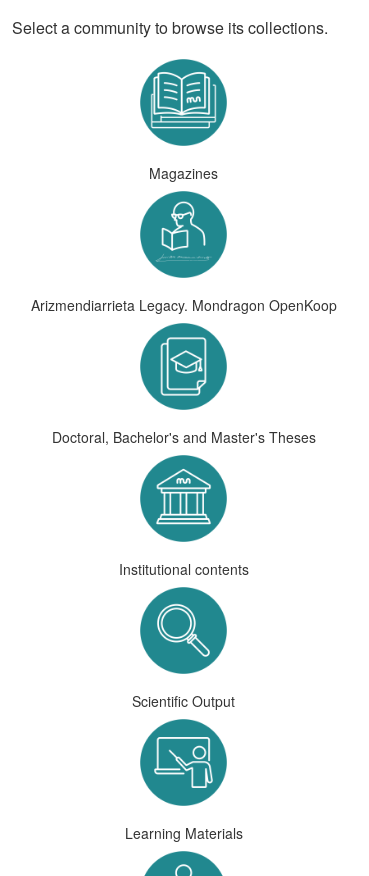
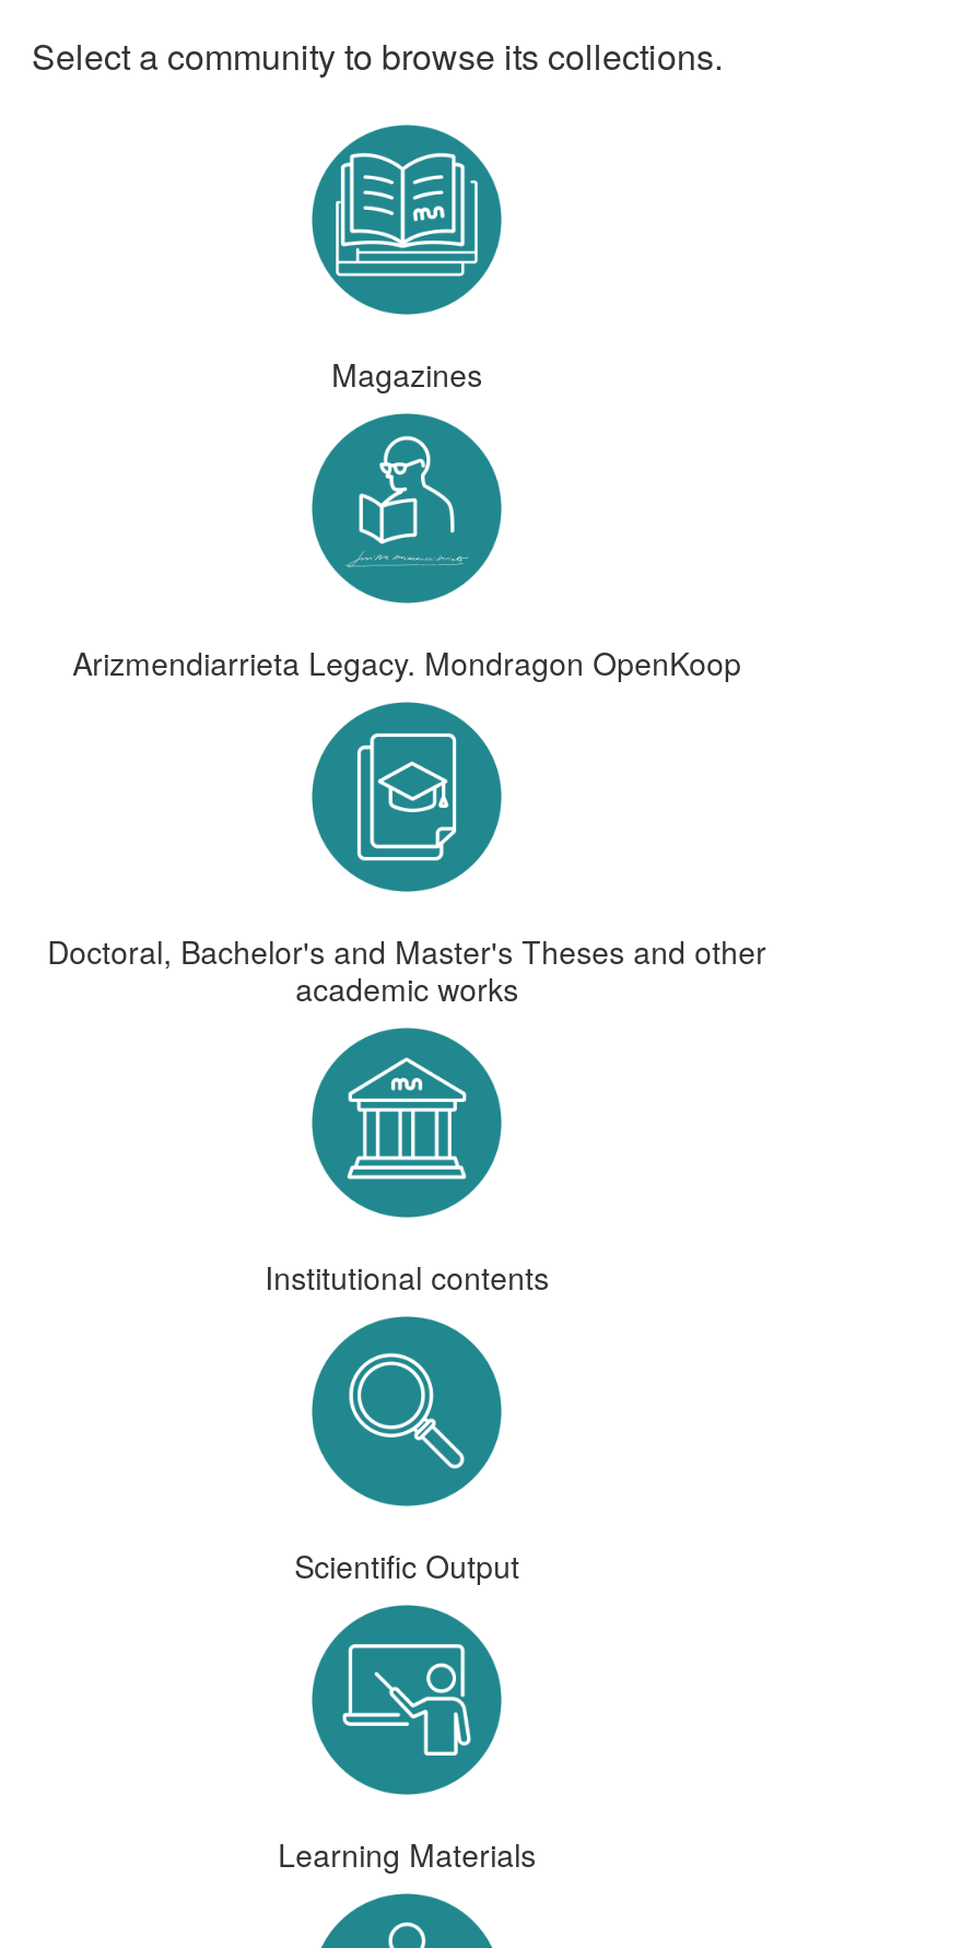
[52,427,316,447] Doctoral, Bachelor's and Master's Theses -> [47,928,767,1009] Doctoral, Bachelor's and Master's Theses and other | academic works

